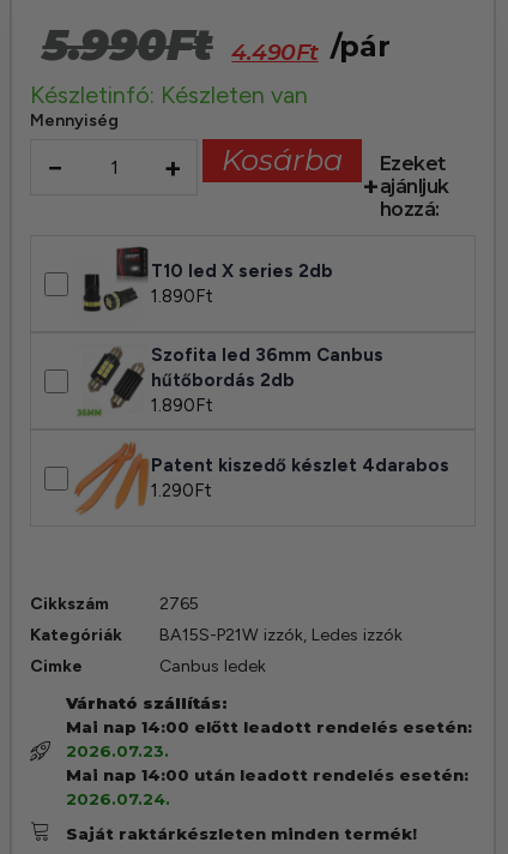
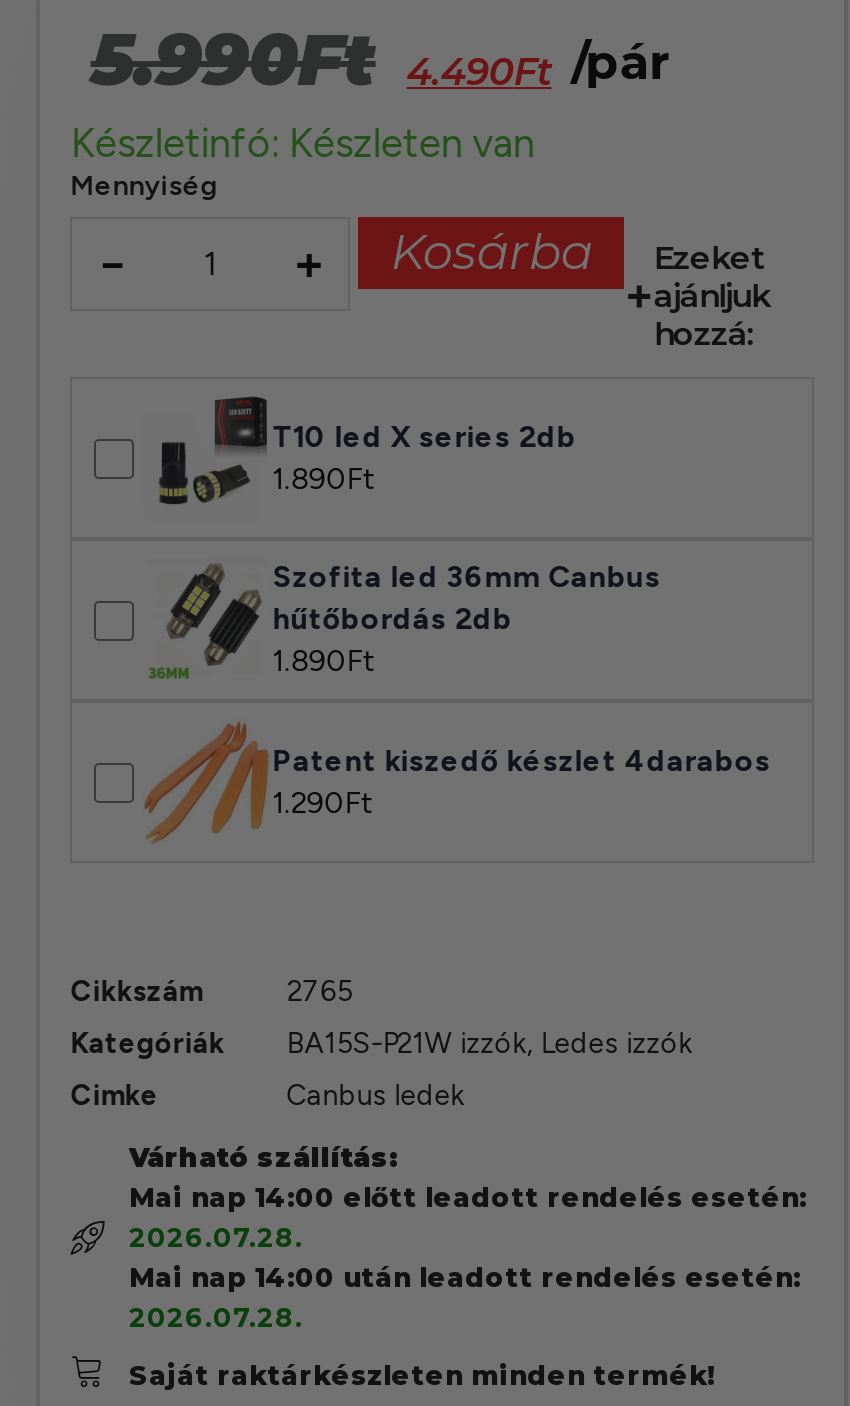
[65,742,168,761] 2026.07.23. -> [129,1222,303,1254] 2026.07.28.
[65,790,170,809] 2026.07.24. -> [129,1302,303,1334] 2026.07.28.

